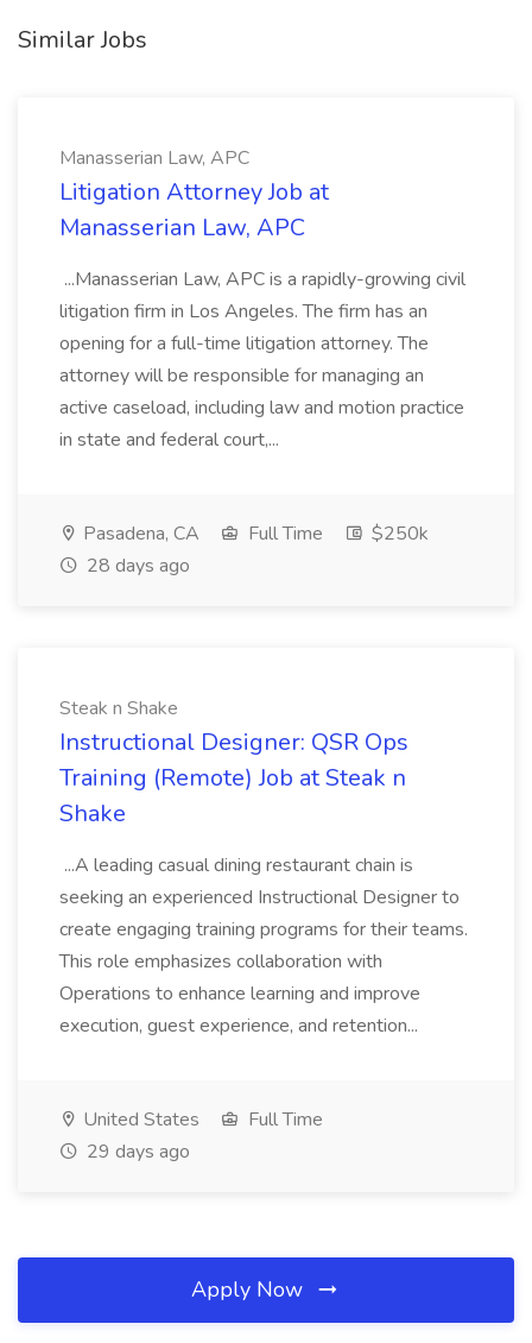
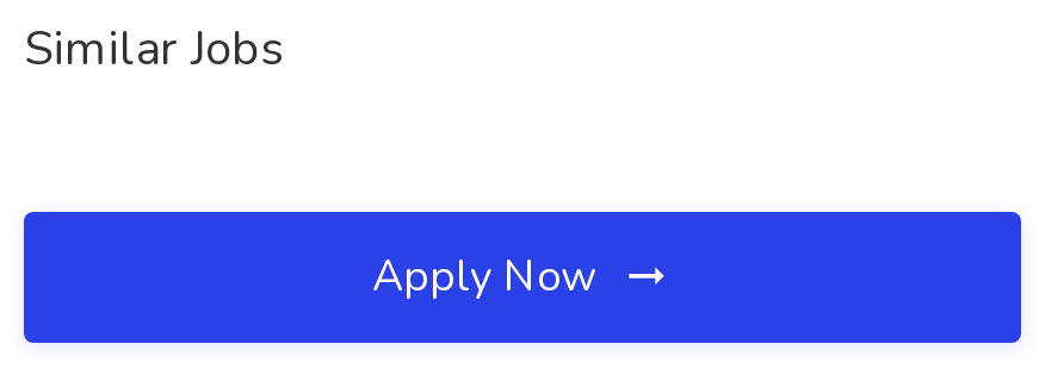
[59,145,465,453] Manasserian Law, APC | Litigation Attorney Job at | Manasserian Law, APC | ...Manasserian Law, APC is a rapidly-growing civil | litigation firm in Los Angeles. The firm has an | opening for a full-time litigation attorney. The | attorney will be responsible for managing an | active caseload, including law and motion practice | in state and federal court,... -> none
[78,521,429,579] Pasadena, CA | Full Time | $250k | 28 days ago -> none
[59,695,468,1039] Steak n Shake | Instructional Designer: QSR Ops | Training (Remote) Job at Steak n | Shake | ...A leading casual dining restaurant chain is | seeking an experienced Instructional Designer to | create engaging training programs for their teams. | This role emphasizes collaboration with | Operations to enhance learning and improve | execution, guest experience, and retention... -> none
[78,1106,323,1165] United States | Full Time | 29 days ago -> none

